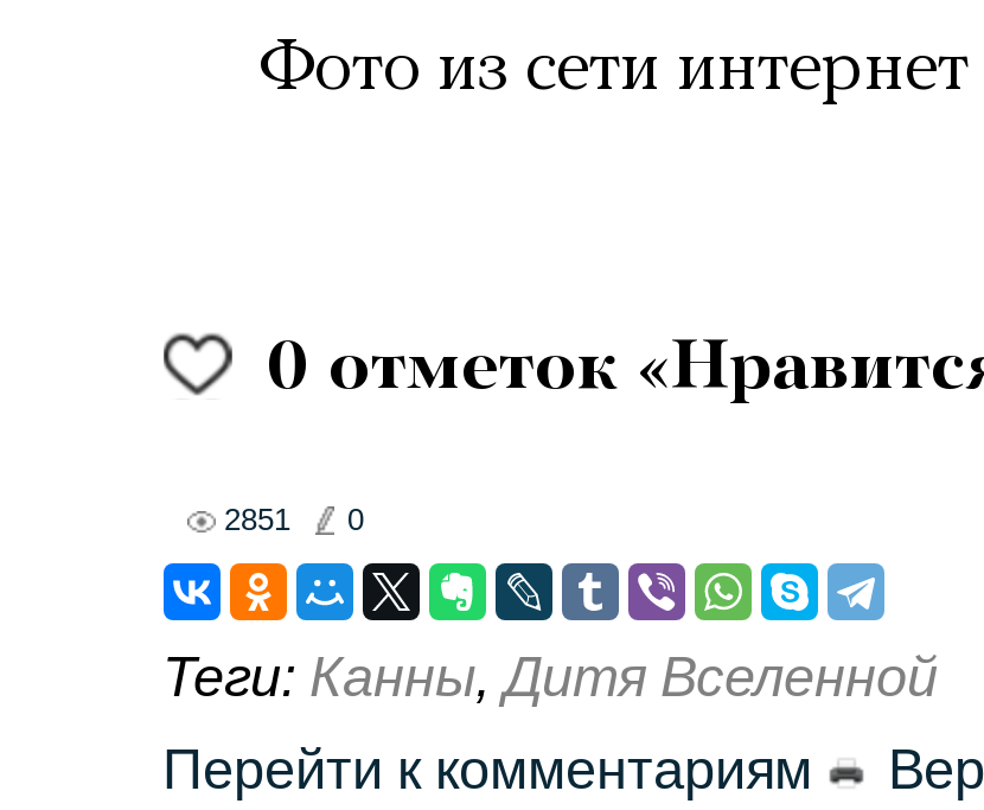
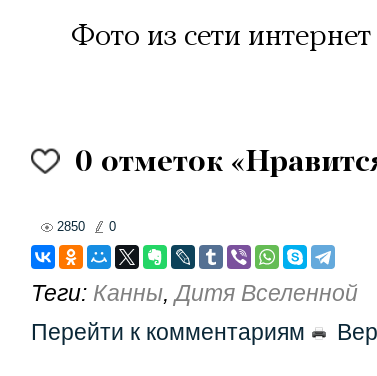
[224,502,364,537] 2851 0 -> [56,219,115,234] 2850 0

